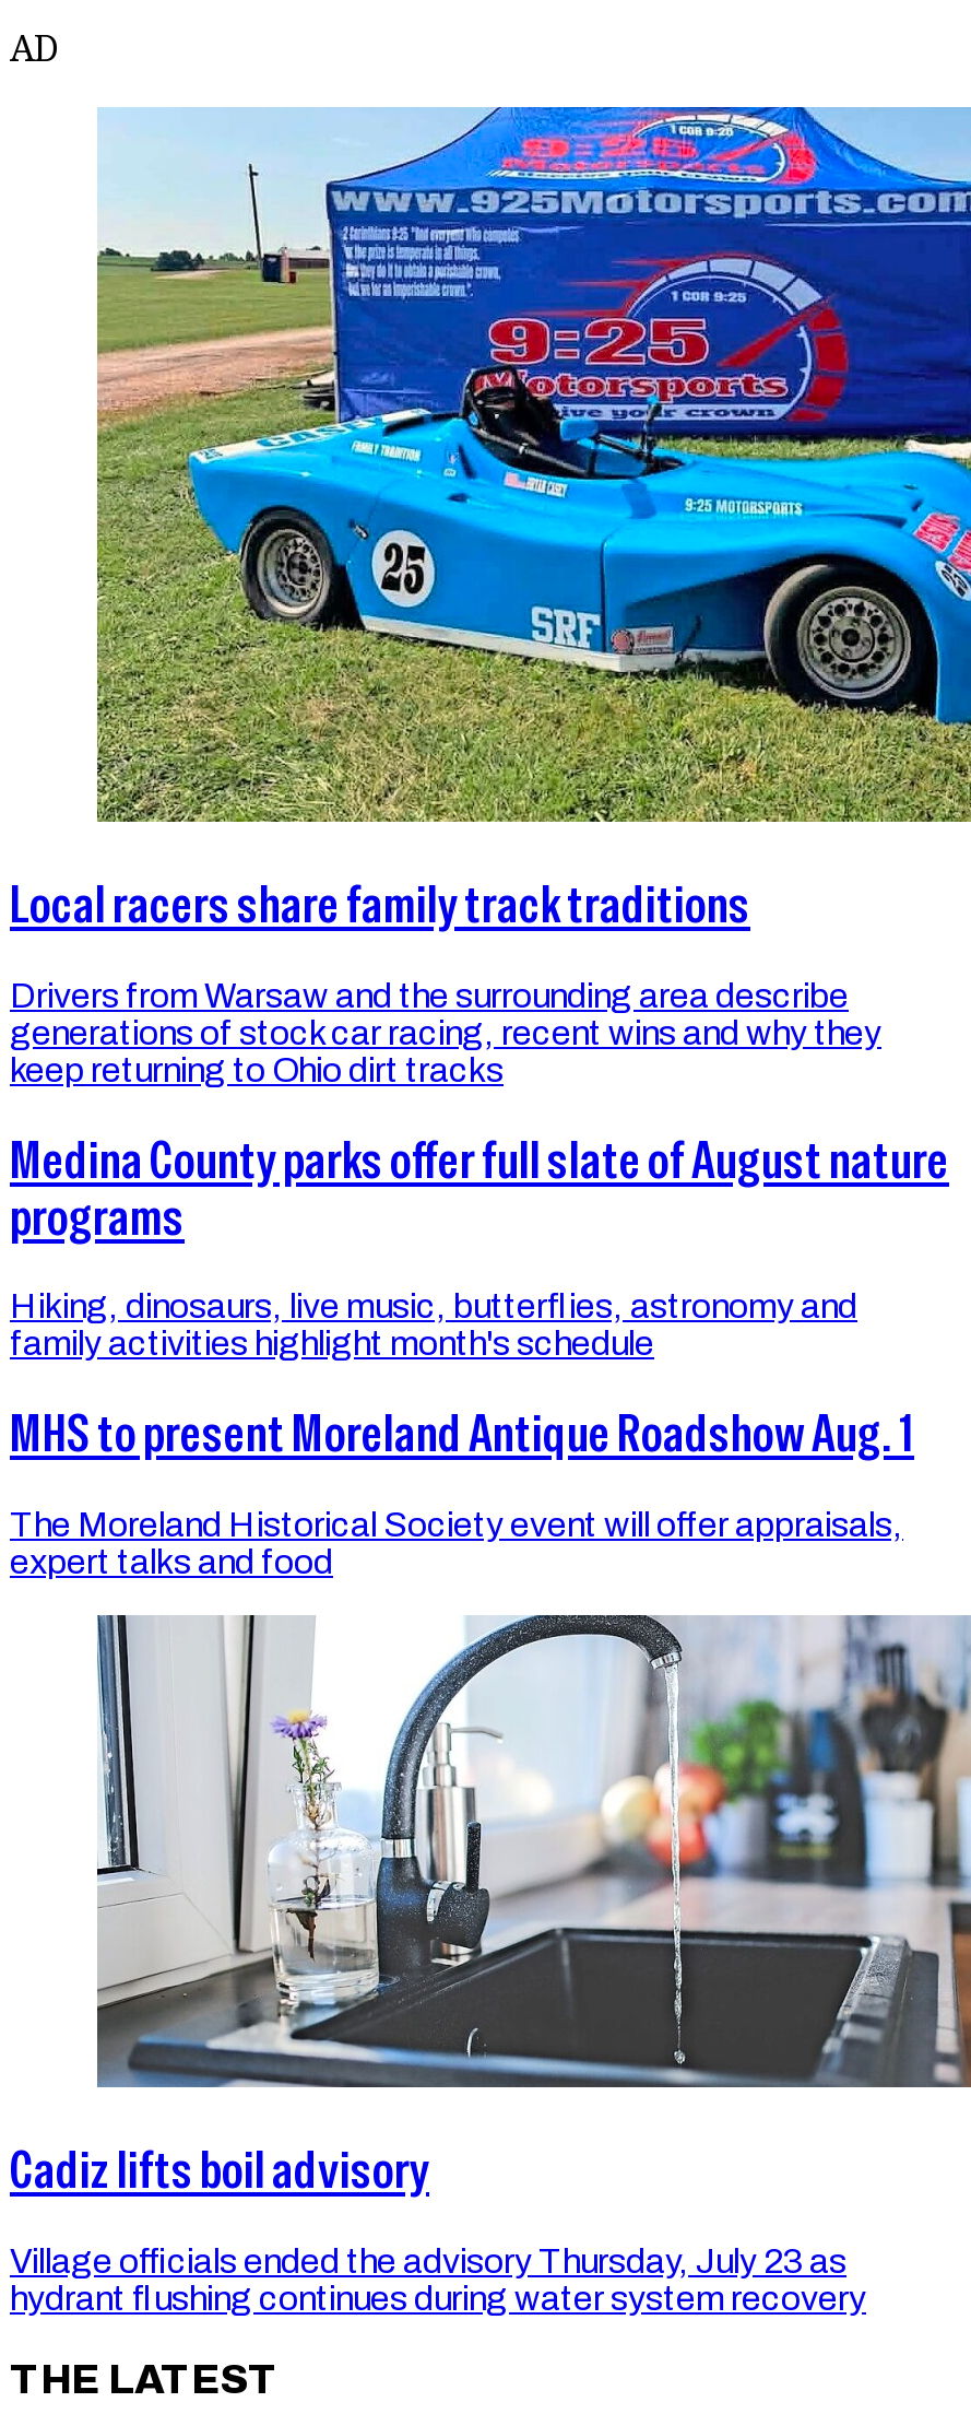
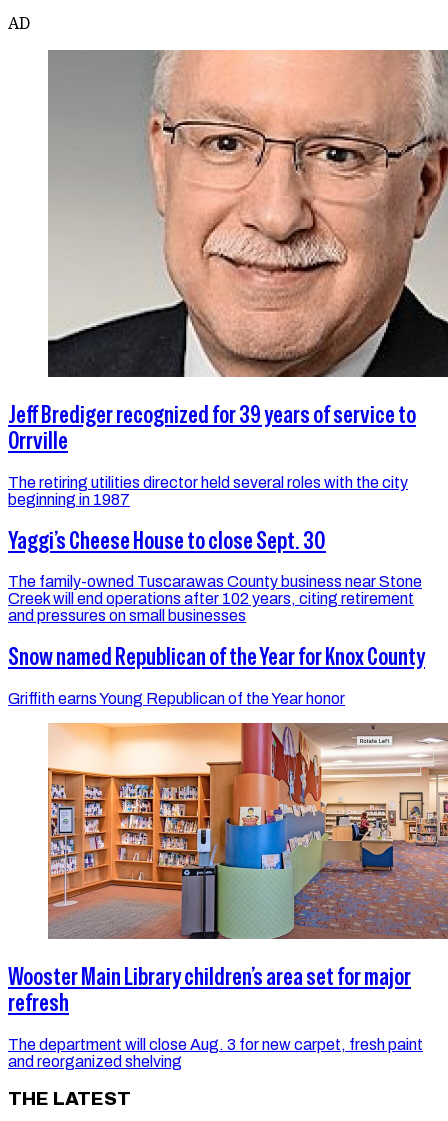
[10,105,964,937] [image] | Local racers share family track traditions -> [8,49,445,456] [image] | Jeff Brediger recognized for 39 years of service to | Orrville
[10,976,881,1088] Drivers from Warsaw and the surrounding area describe | generations of stock car racing, recent wins and why they | keep returning to Ohio dirt tracks -> [8,474,408,508] The retiring utilities director held several roles with the city | beginning in 1987
[10,1124,949,1249] Medina County parks offer full slate of August nature | programs -> [8,524,326,555] Yaggi’s Cheese House to close Sept. 30
[10,1288,857,1363] Hiking, dinosaurs, live music, butterflies, astronomy and | family activities highlight month's schedule -> [8,573,422,624] The family-owned Tuscarawas County business near Stone | Creek will end operations after 102 years, citing retirement | and pressures on small businesses
[10,1399,914,1467] MHS to present Moreland Antique Roadshow Aug. 1 -> [8,641,425,672] Snow named Republican of the Year for Knox County
[10,1506,903,1581] The Moreland Historical Society event will offer appraisals, | expert talks and food -> [8,690,345,707] Griffith earns Young Republican of the Year honor
[10,1578,964,2204] [image] | Cadiz lifts boil advisory -> [8,722,445,1018] [image] | Wooster Main Library children’s area set for major | refresh
[10,2243,866,2317] Village officials ended the advisory Thursday, July 23 as | hydrant flushing continues during water system recovery -> [8,1036,423,1070] The department will close Aug. 3 for new carpet, fresh paint | and reorganized shelving

